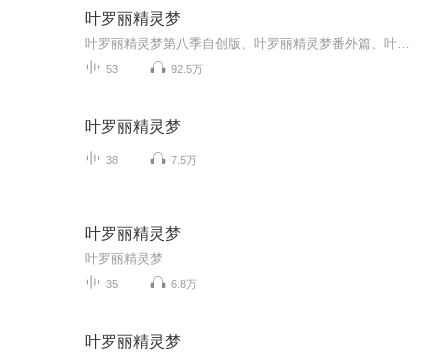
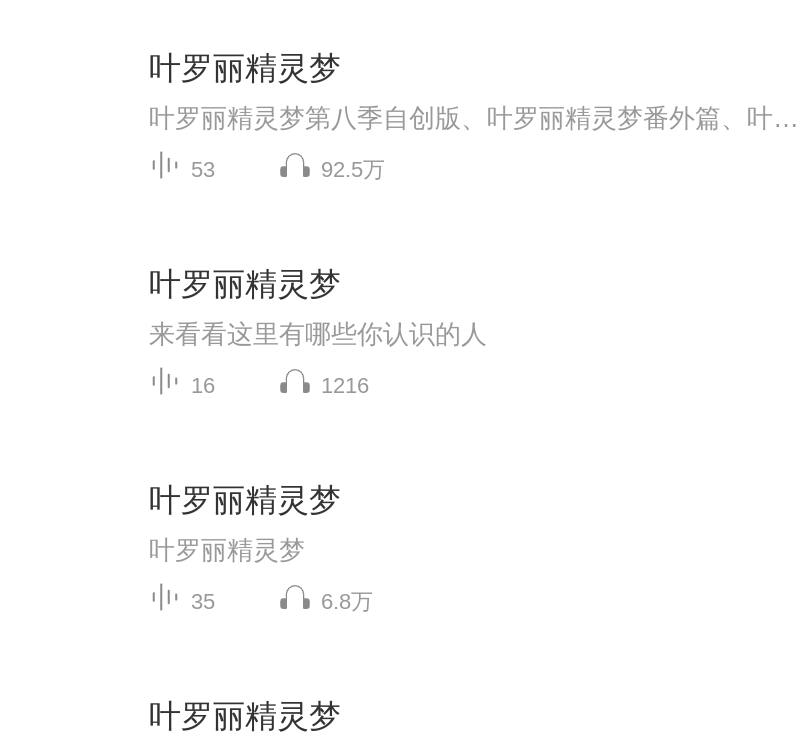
[106,154,197,166] 38 | 7.5万 -> [149,319,487,397] 来看看这里有哪些你认识的人 | 16 | 1216

